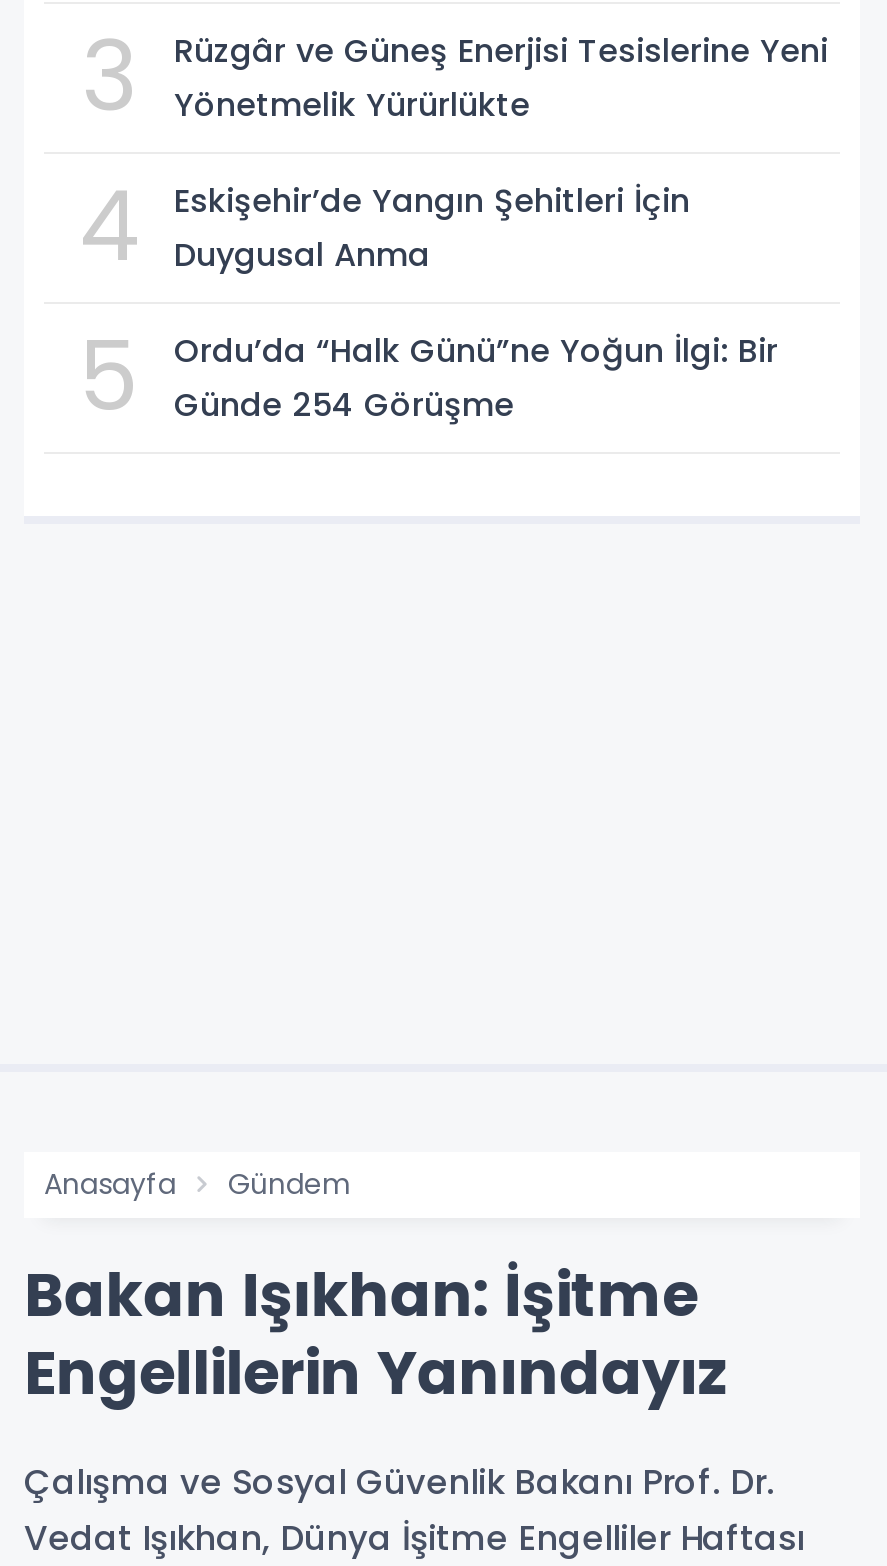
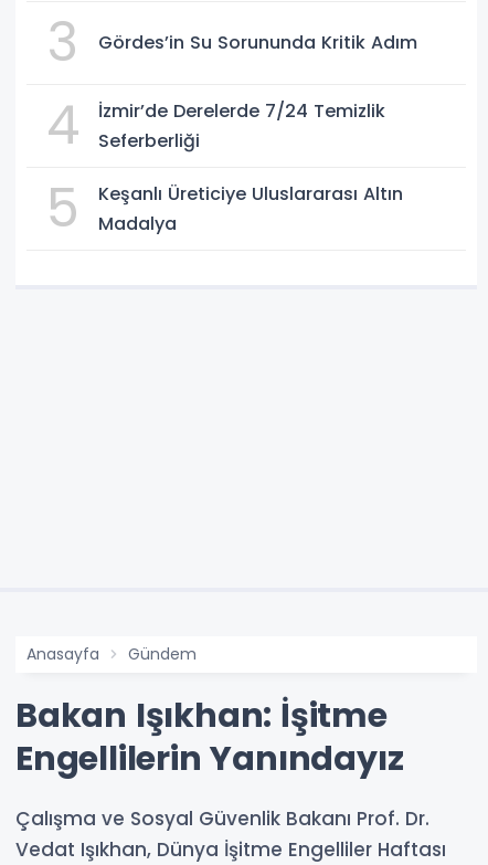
[174,28,828,128] Rüzgâr ve Güneş Enerjisi Tesislerine Yeni | Yönetmelik Yürürlükte -> [98,30,417,56] Gördes’in Su Sorununda Kritik Adım
[174,178,690,278] Eskişehir’de Yangın Şehitleri İçin | Duygusal Anma -> [98,98,385,153] İzmir’de Derelerde 7/24 Temizlik | Seferberliği
[174,328,778,428] Ordu’da “Halk Günü”ne Yoğun İlgi: Bir | Günde 254 Görüşme -> [98,181,403,236] Keşanlı Üreticiye Uluslararası Altın | Madalya

